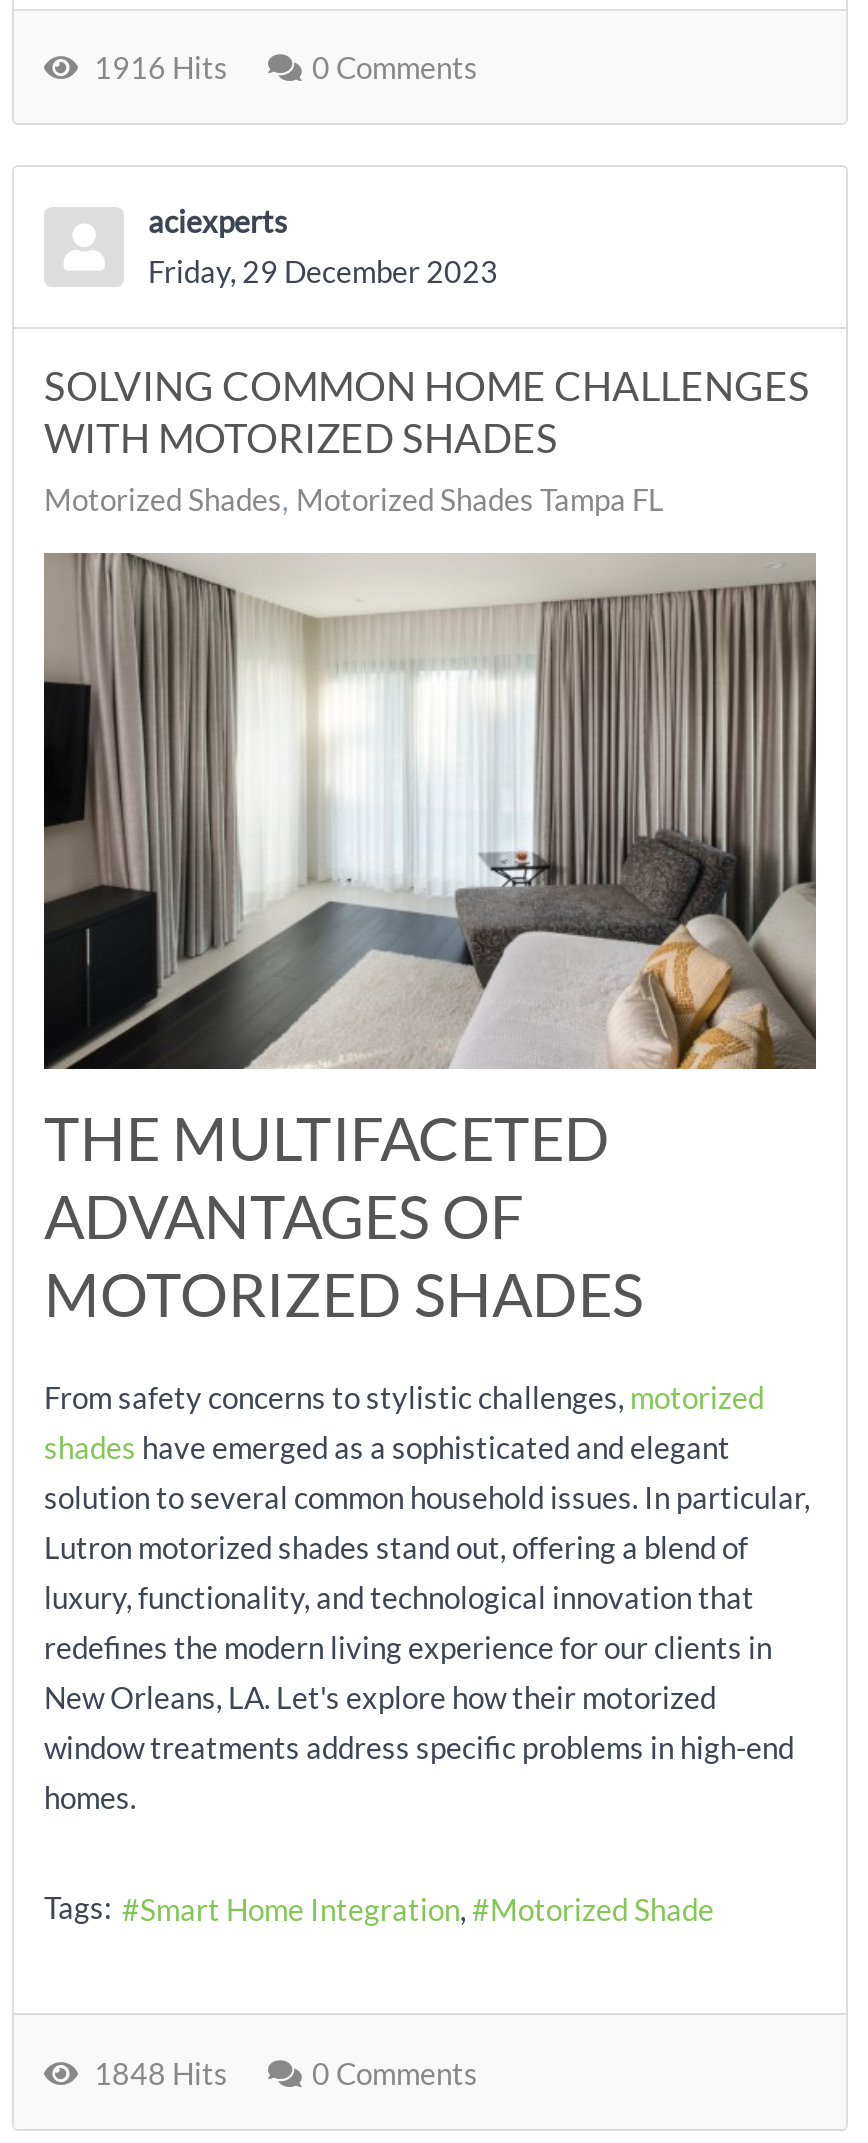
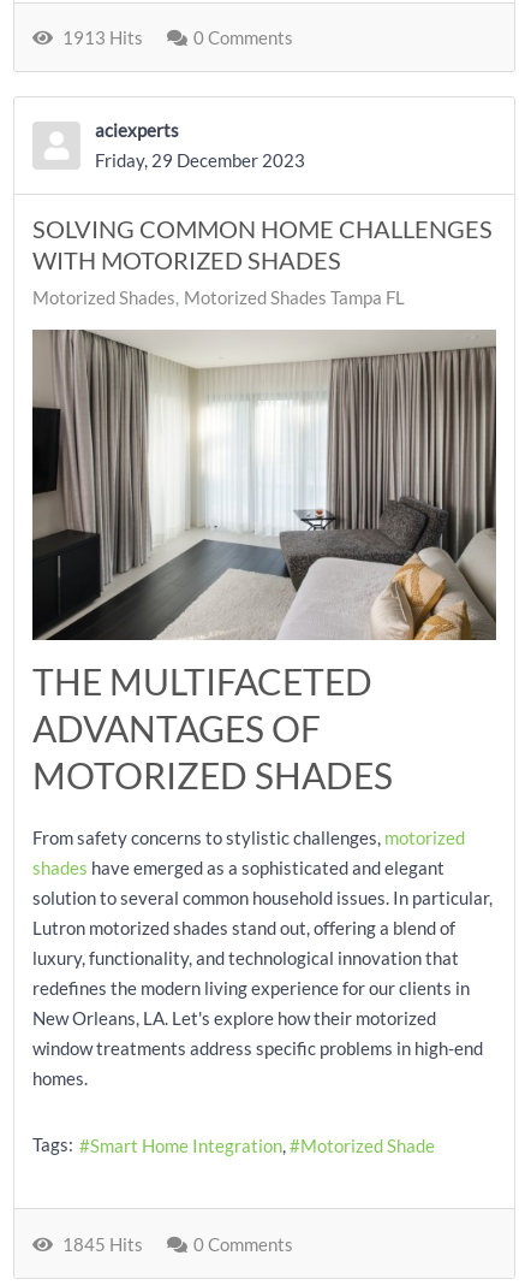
[82,50,228,86] 1916 Hits -> [55,27,143,48] 1913 Hits
[82,2055,228,2091] 1848 Hits -> [55,1233,143,1255] 1845 Hits

